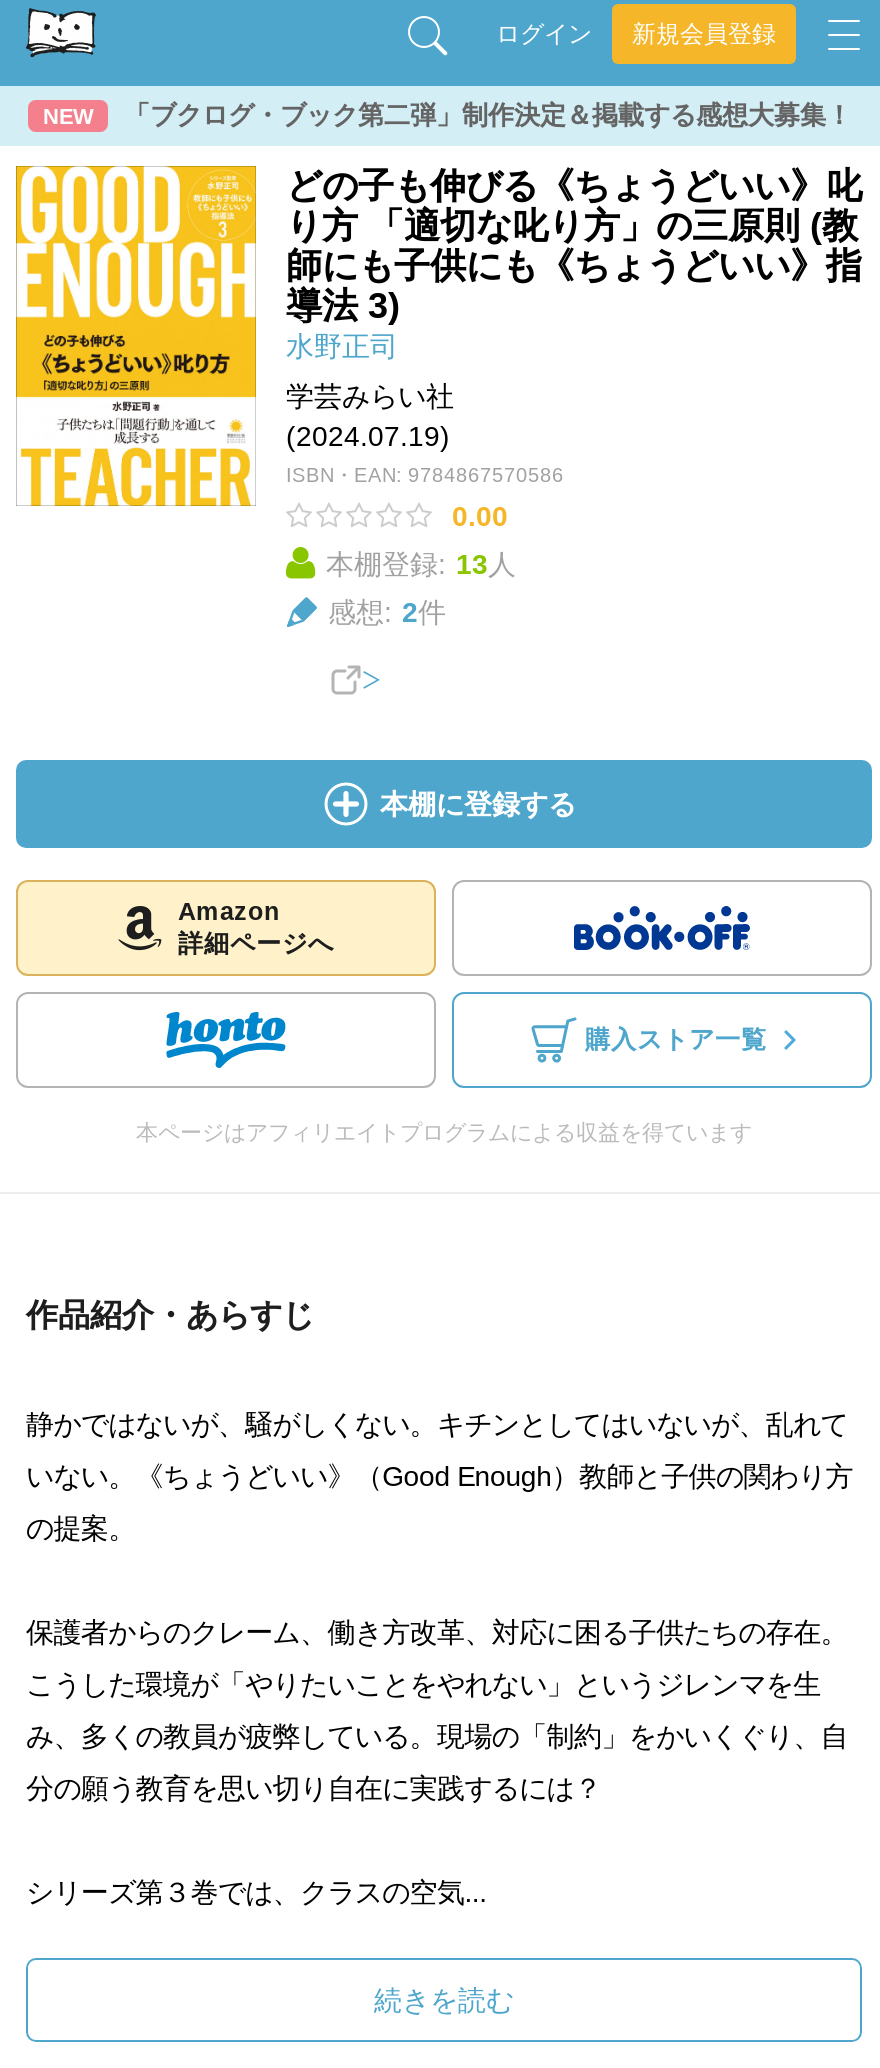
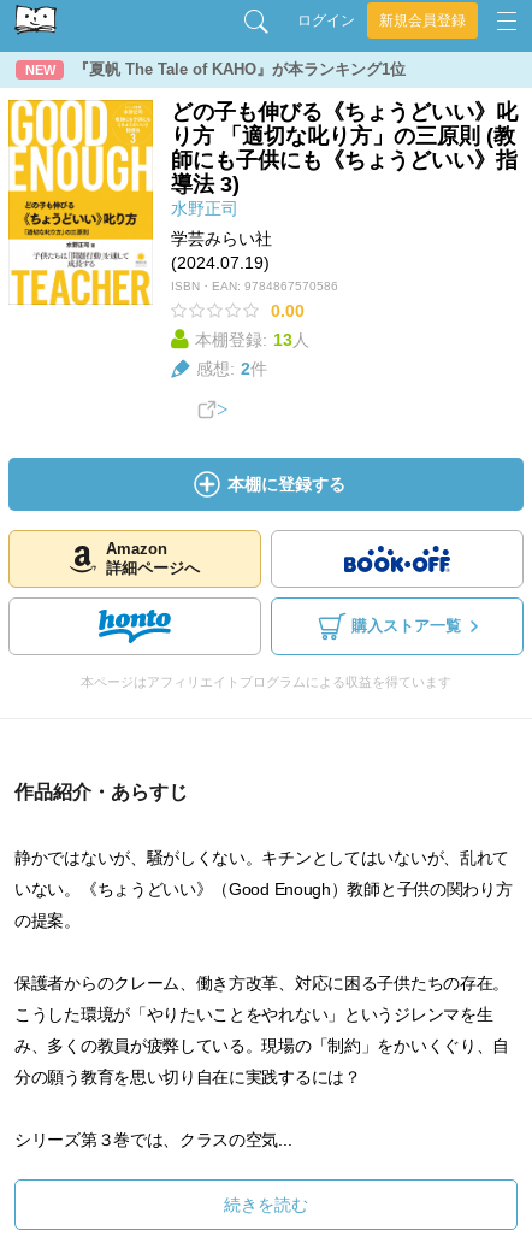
[124,100,852,130] 「ブクログ・ブック第二弾」制作決定＆掲載する感想大募集！ -> [73,60,406,78] 『夏帆 The Tale of KAHO』が本ランキング1位

